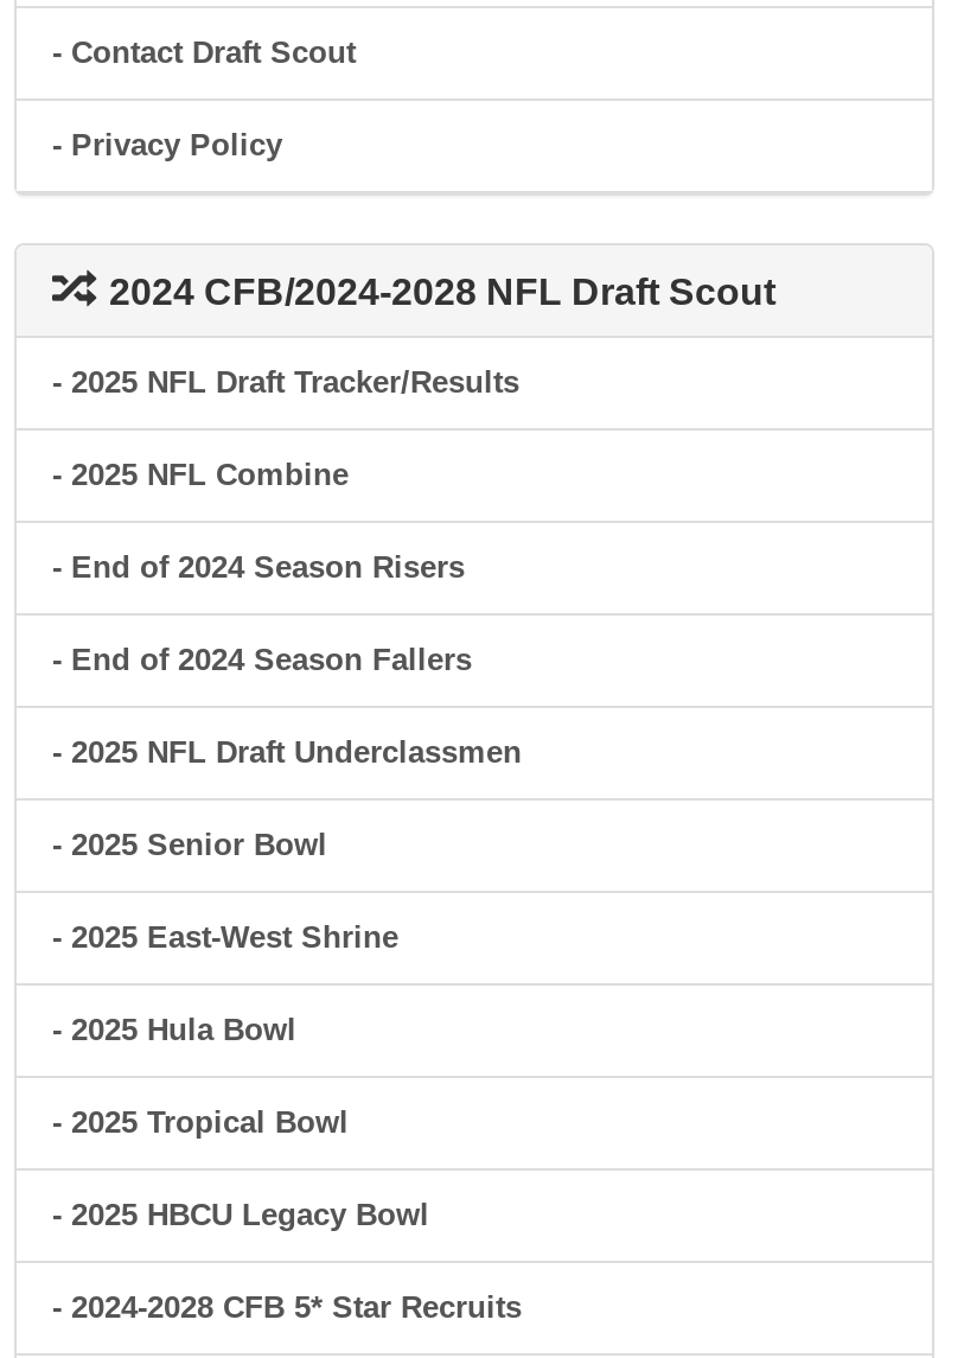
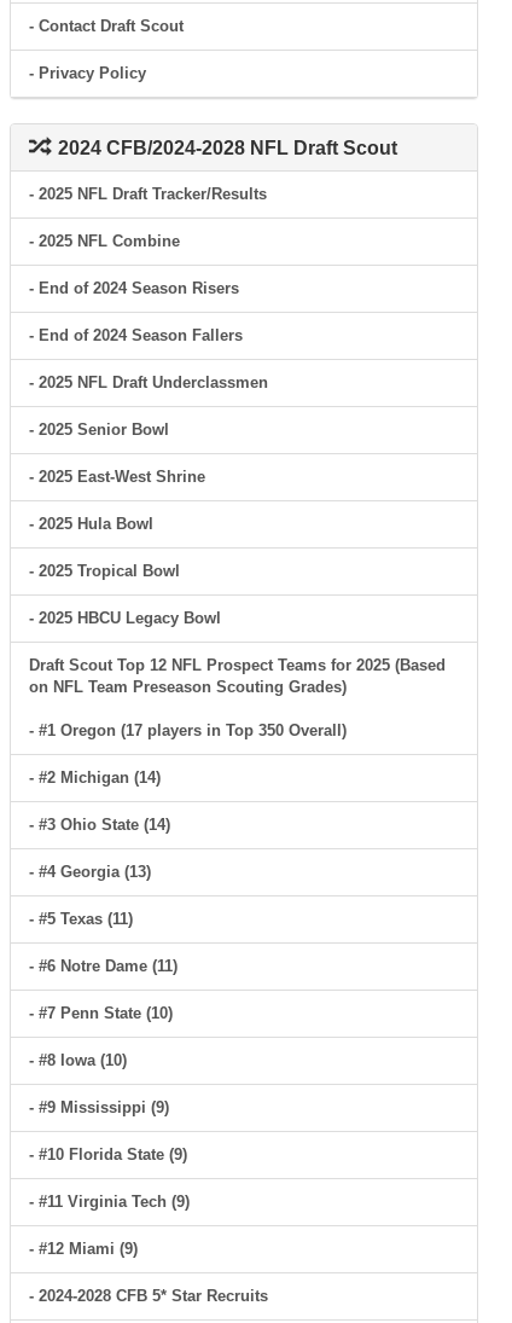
none -> [29,656,446,1258] Draft Scout Top 12 NFL Prospect Teams for 2025 (Based | on NFL Team Preseason Scouting Grades) | - #1 Oregon (17 players in Top 350 Overall) | - #2 Michigan (14) | - #3 Ohio State (14) | - #4 Georgia (13) | - #5 Texas (11) | - #6 Notre Dame (11) | - #7 Penn State (10) | - #8 Iowa (10) | - #9 Mississippi (9) | - #10 Florida State (9) | - #11 Virginia Tech (9) | - #12 Miami (9)

